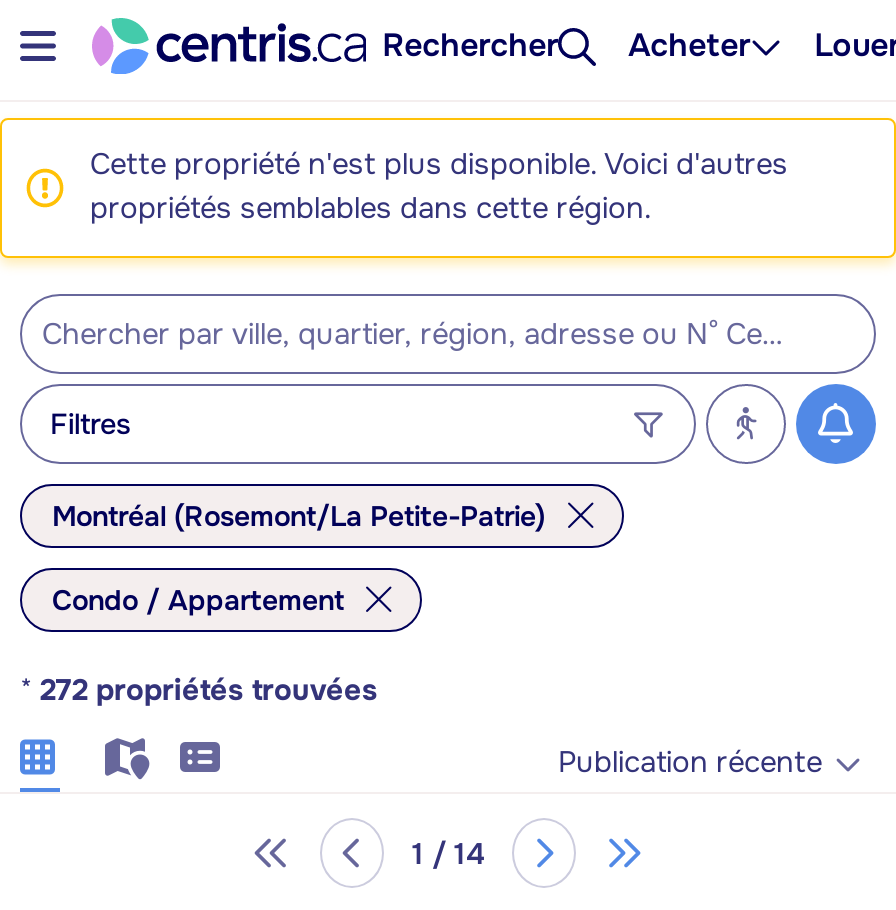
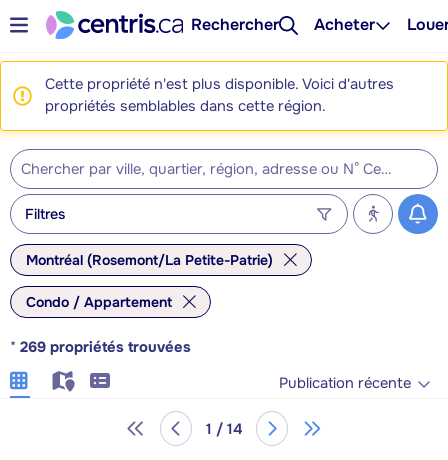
[20,672,378,710] * 272 propriétés trouvées -> [10,338,191,357] * 269 propriétés trouvées

